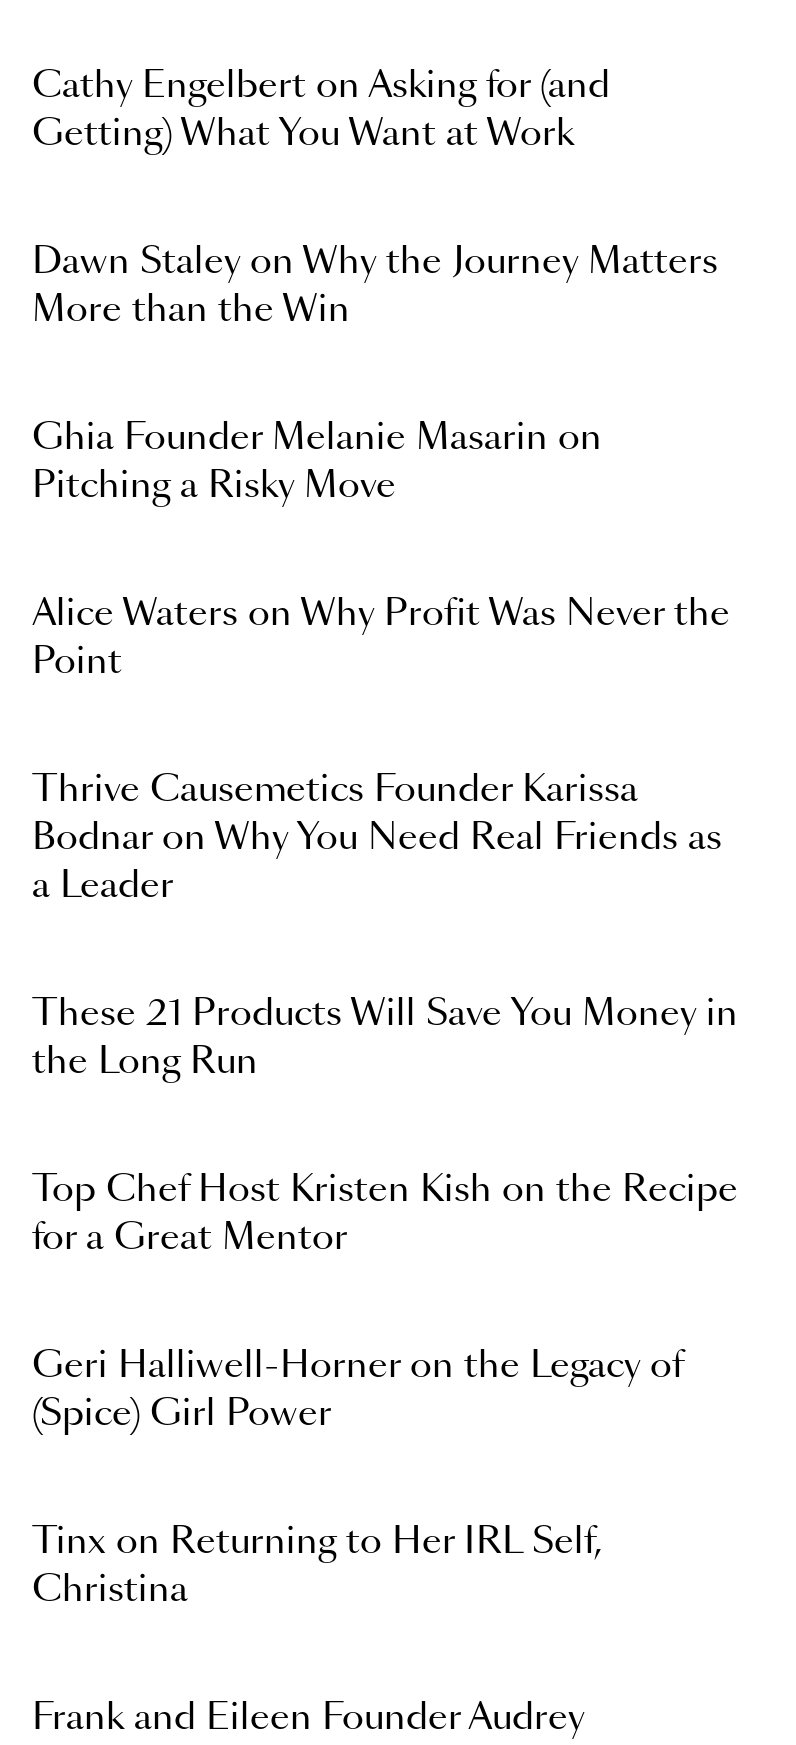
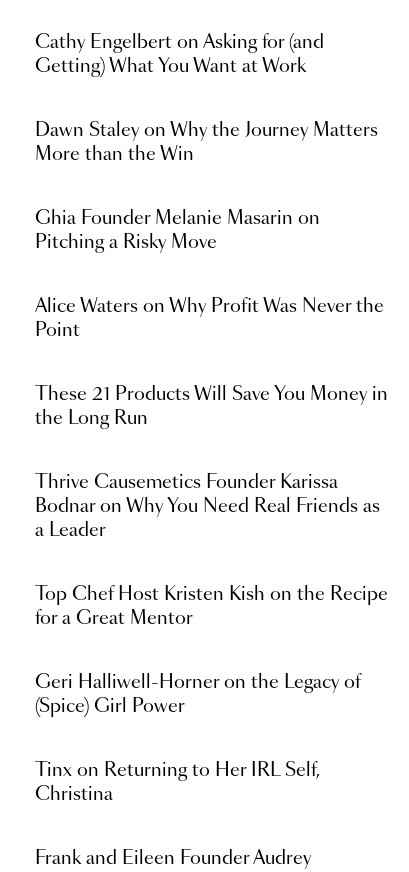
moved [32,773,722,905] -> [35,474,380,540]: Thrive Causemetics Founder Karissa | Bodnar on Why You Need Real Friends as | a Leader
moved [32,997,738,1081] -> [35,386,388,428]: These 21 Products Will Save You Money in | the Long Run

